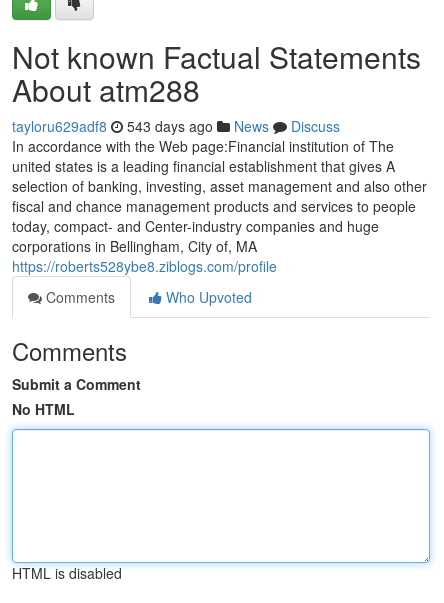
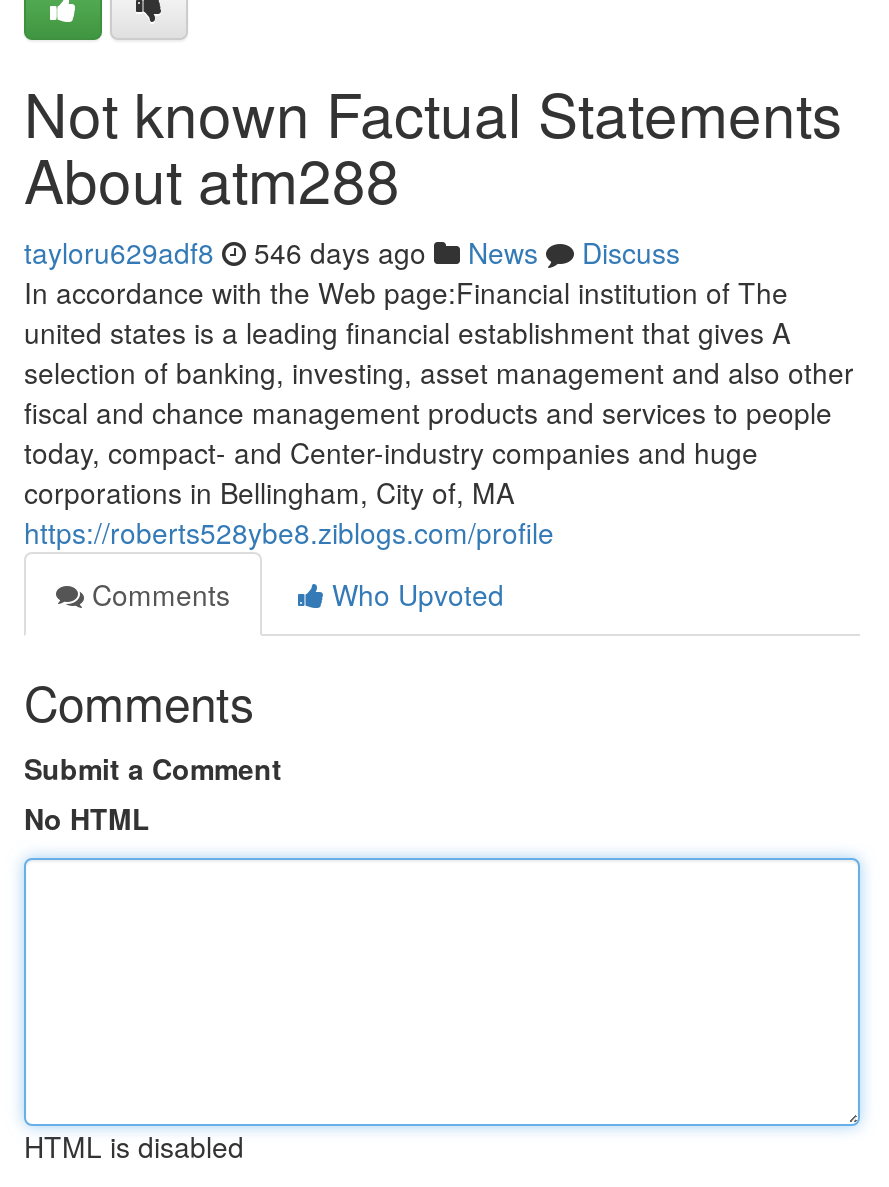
[12,116,340,136] tayloru629adf8 543 days ago News Discuss -> [24,232,680,272] tayloru629adf8 546 days ago News Discuss

